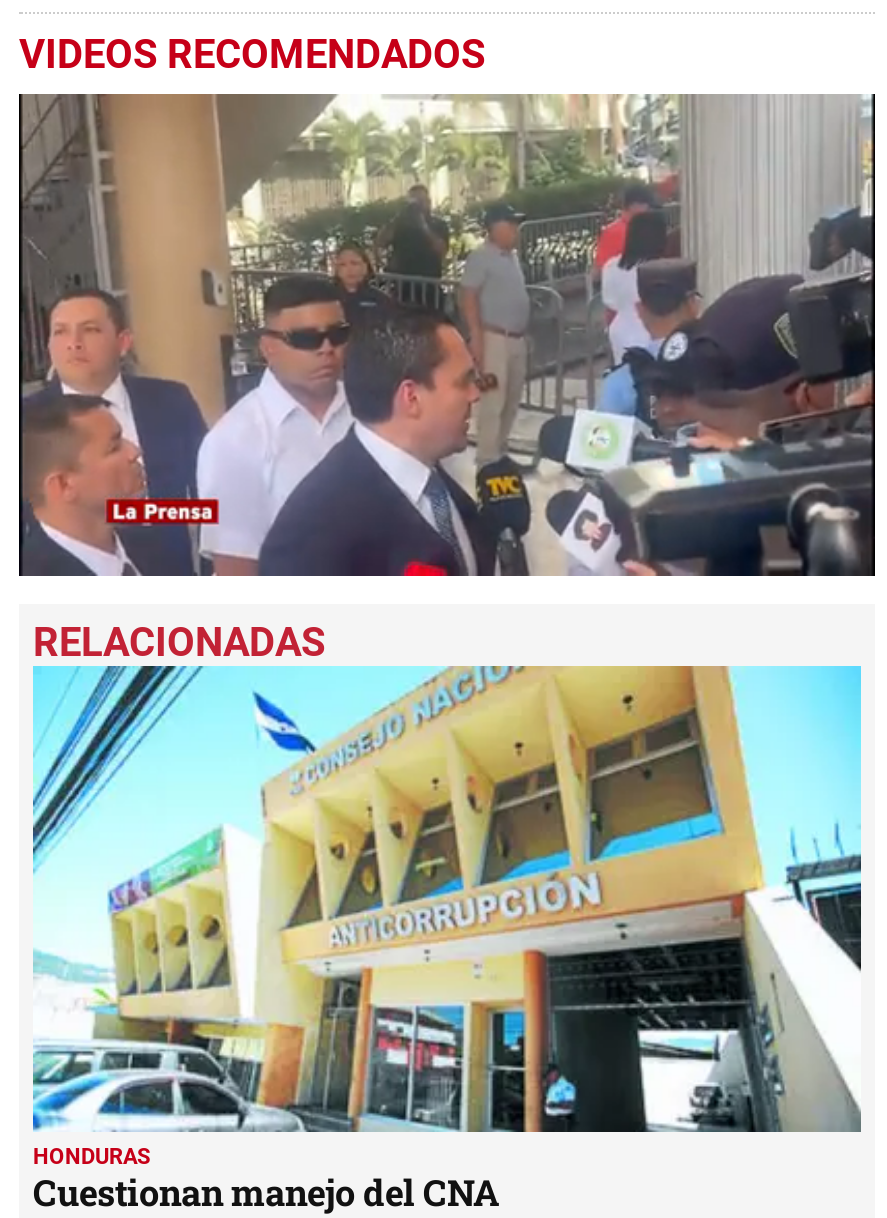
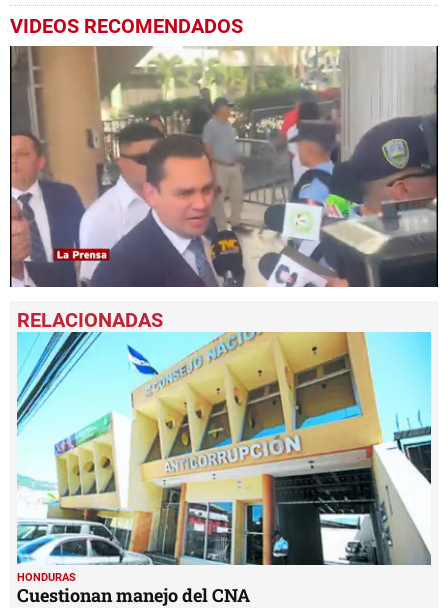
[19,92,875,578] [image] -> [10,46,438,288] [image]

